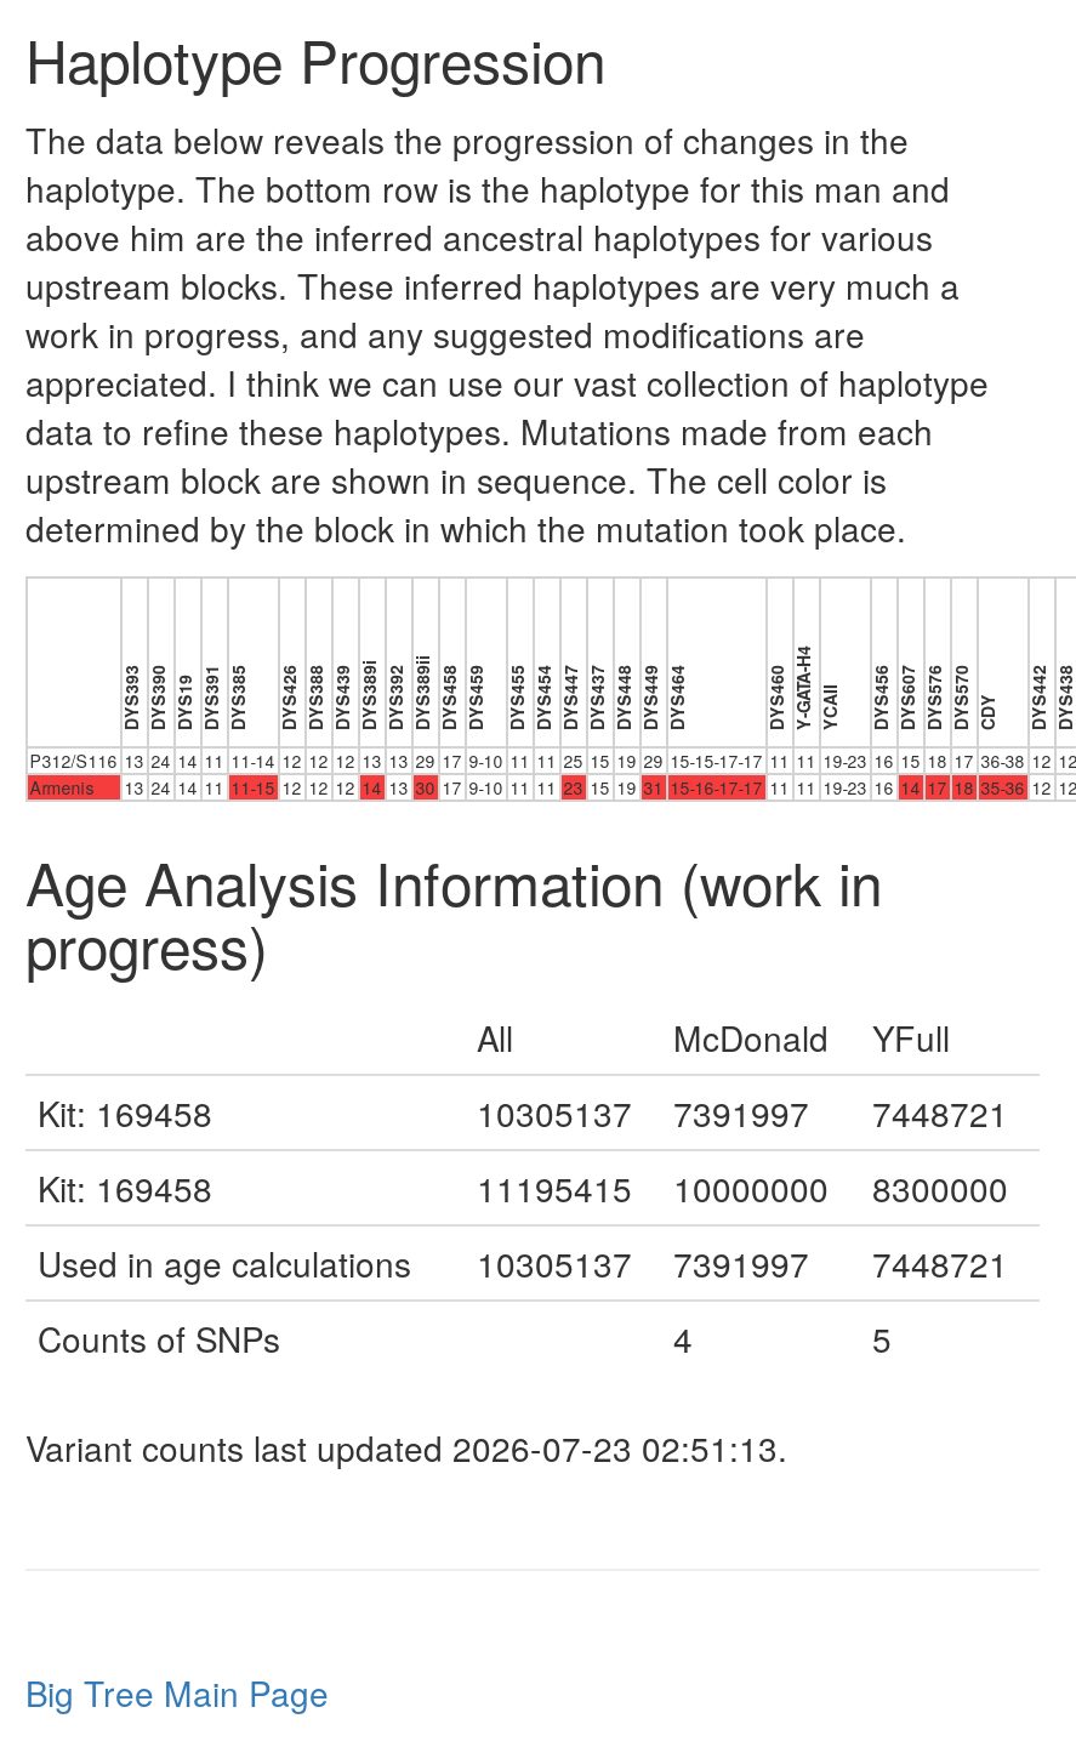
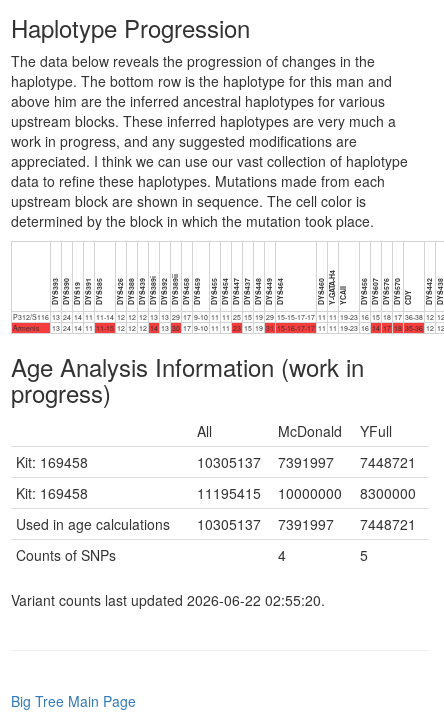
[25,1423,787,1472] Variant counts last updated 2026-07-23 02:51:13. -> [11,590,325,610] Variant counts last updated 2026-06-22 02:55:20.

